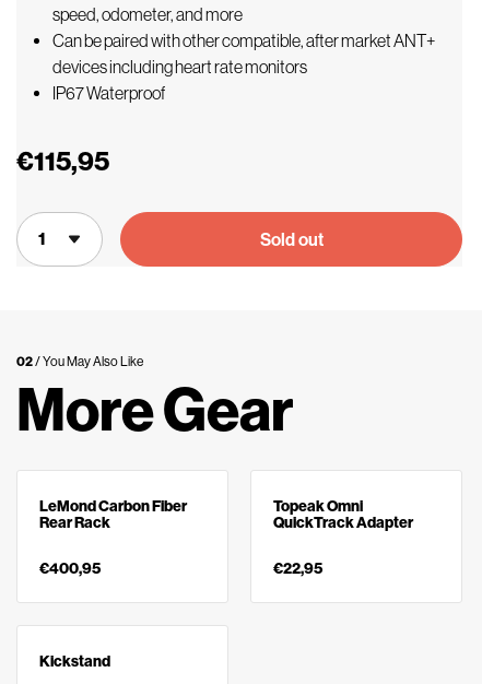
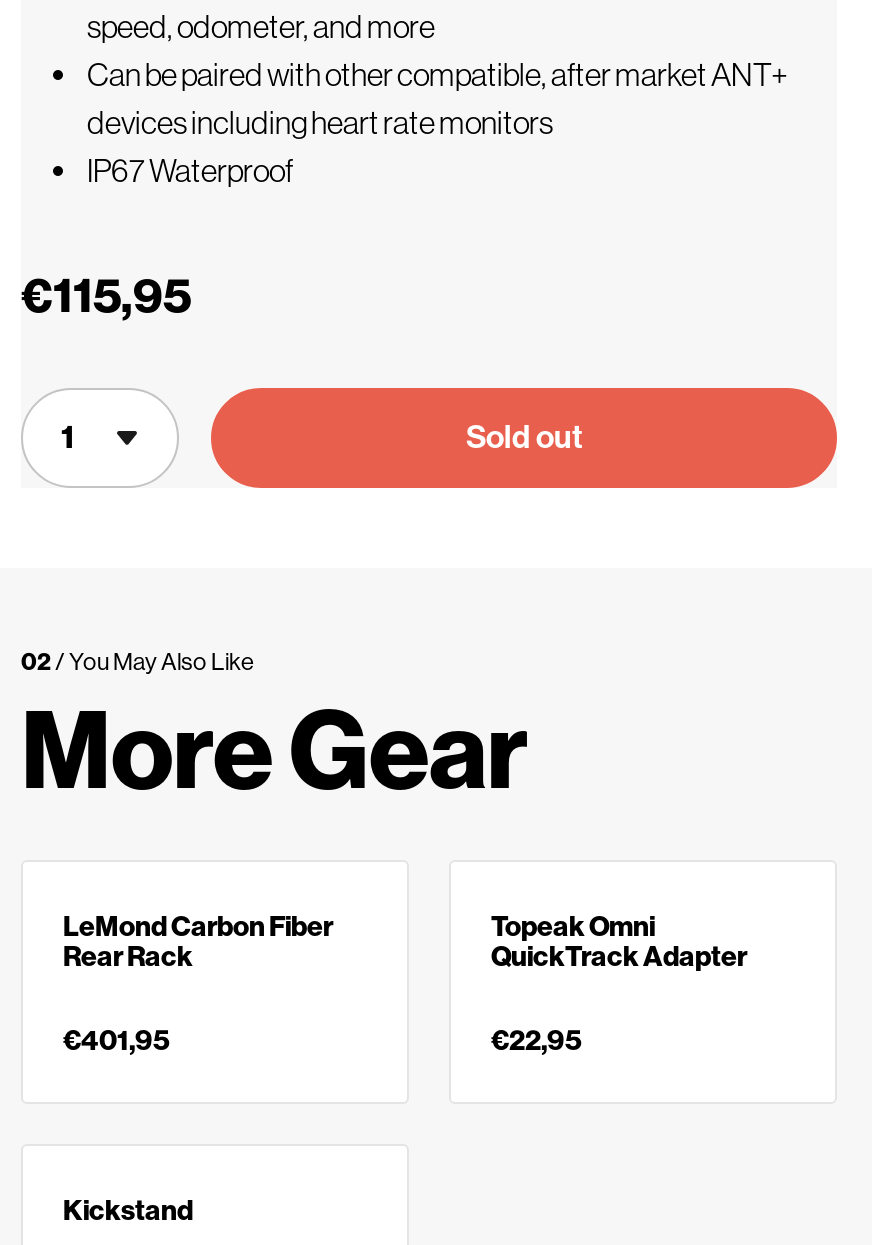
[39,559,101,578] €400,95 -> [63,1024,169,1058] €401,95

